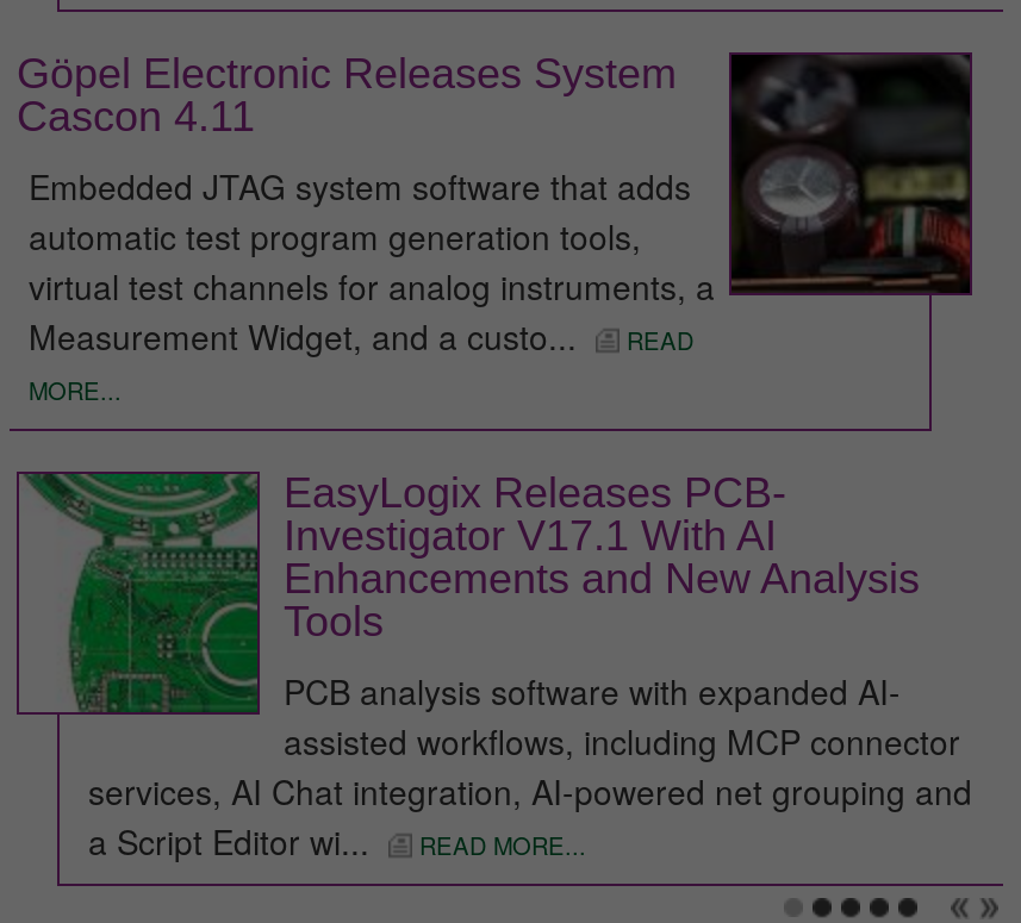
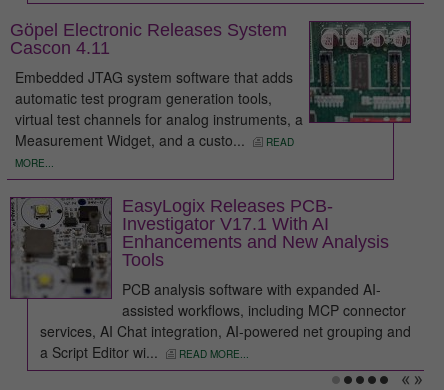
[729,52,972,295] [image] -> [309,21,411,123] [image]
[17,472,260,715] [image] -> [10,197,112,299] [image]

